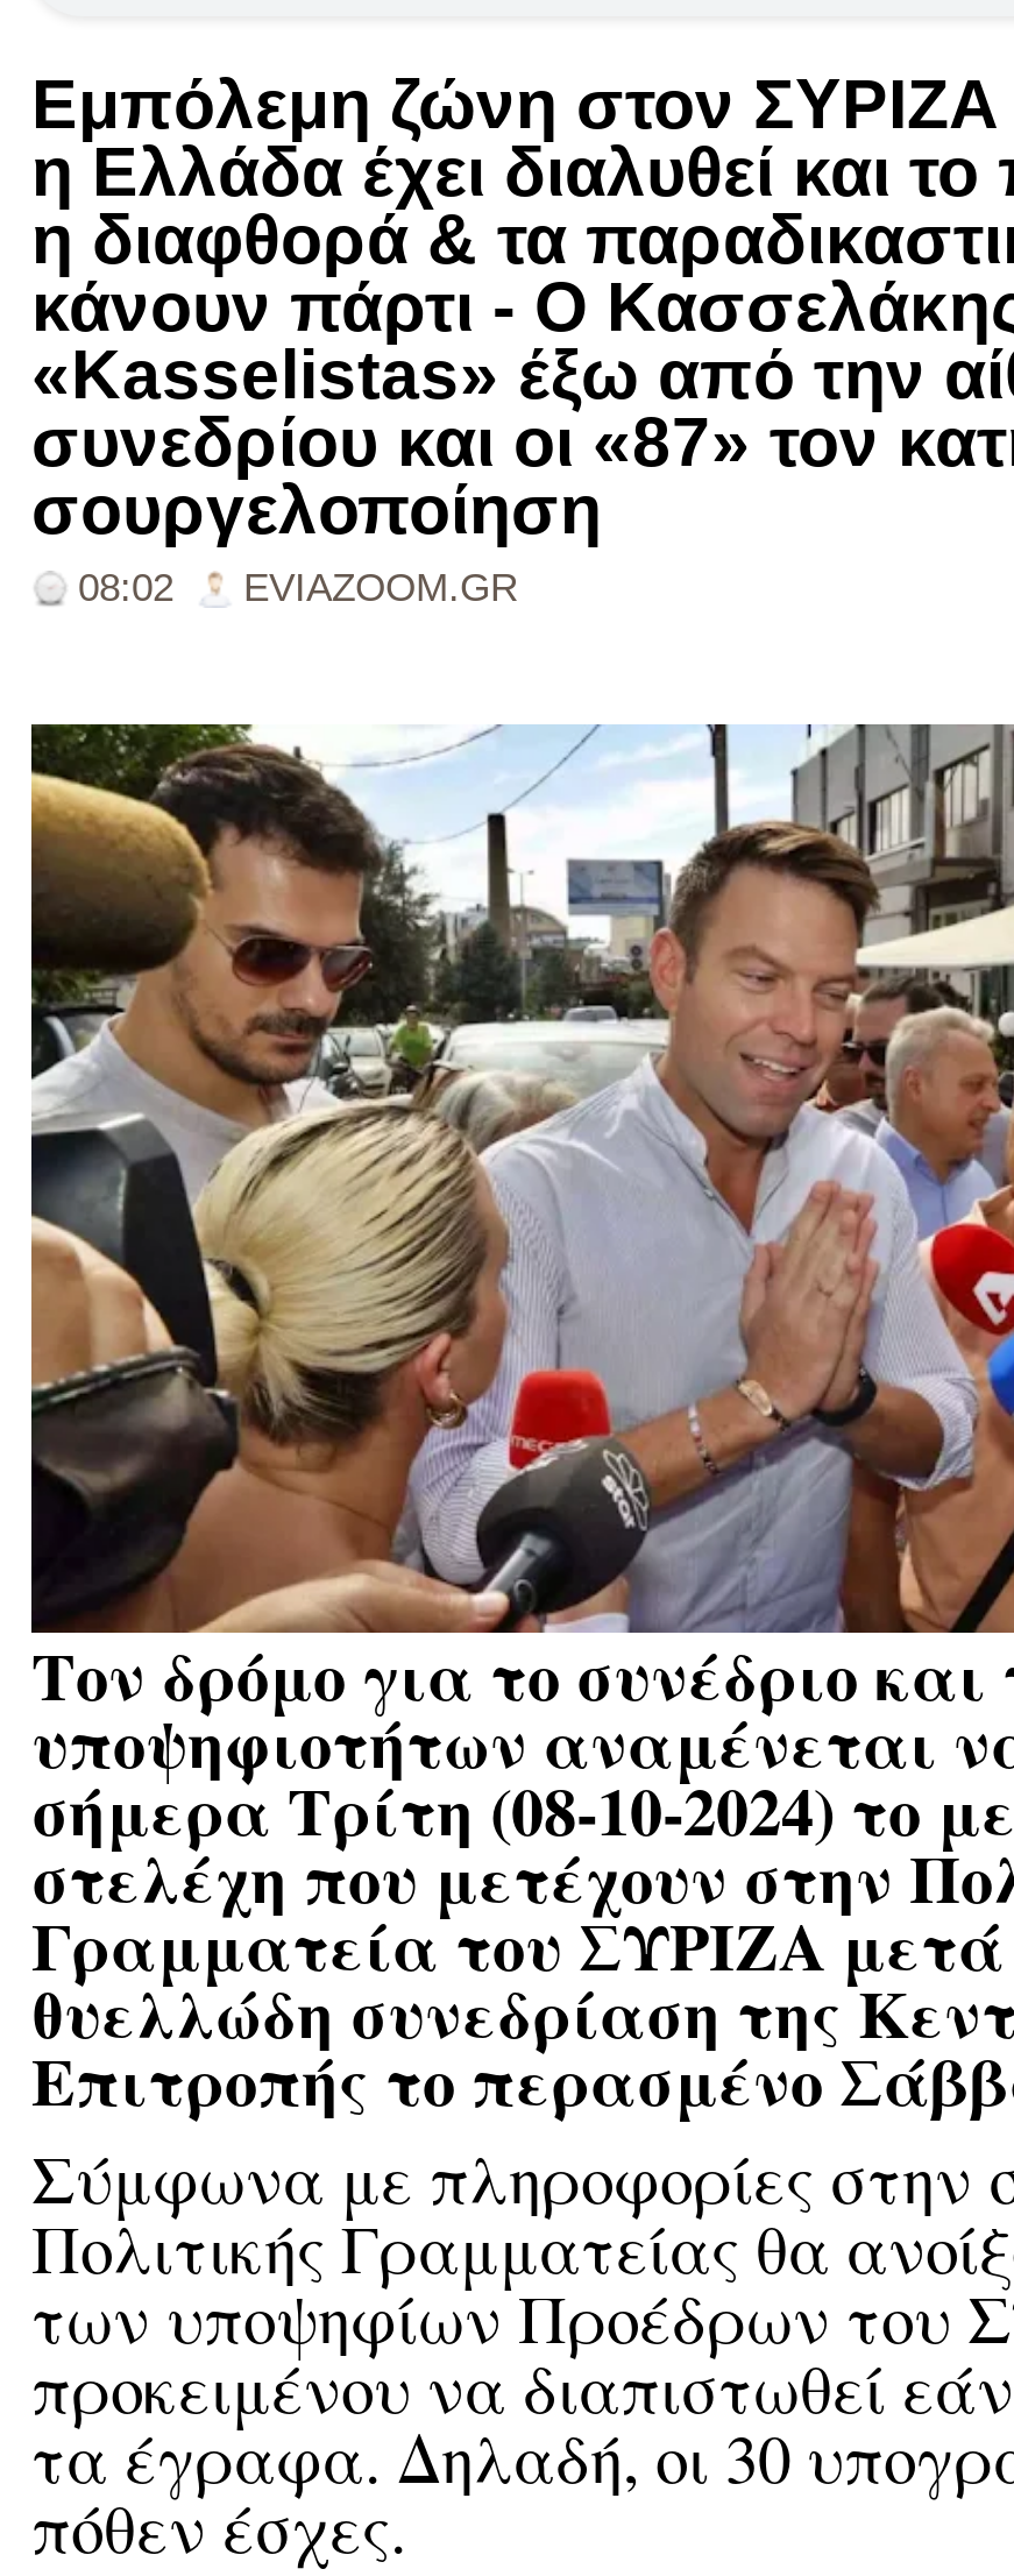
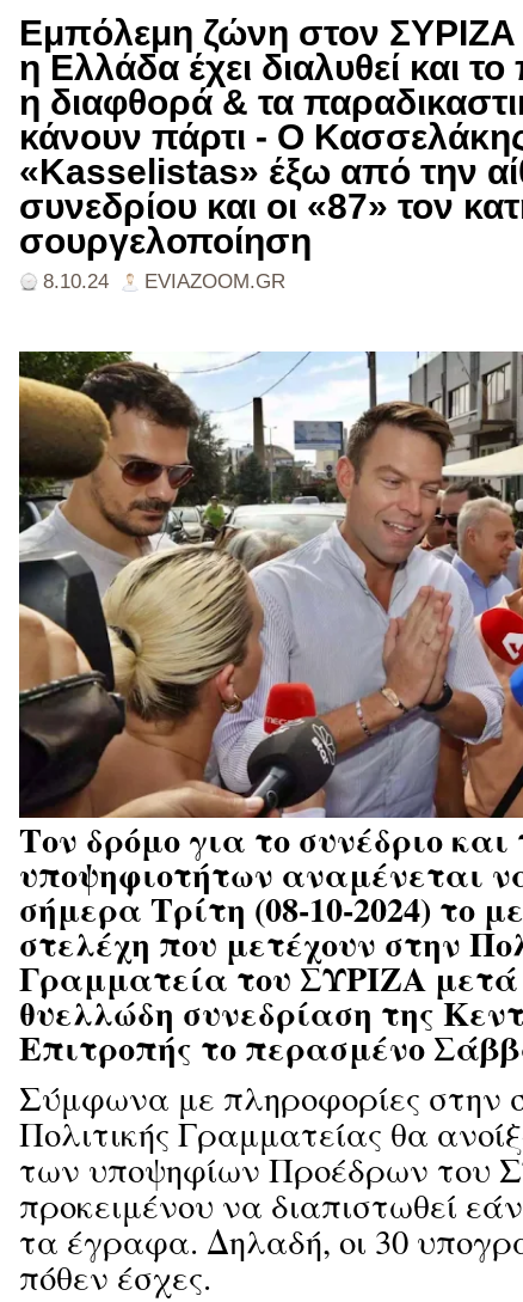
[78,566,518,610] 08:02 EVIAZOOM.GR -> [43,270,285,293] 8.10.24 EVIAZOOM.GR

